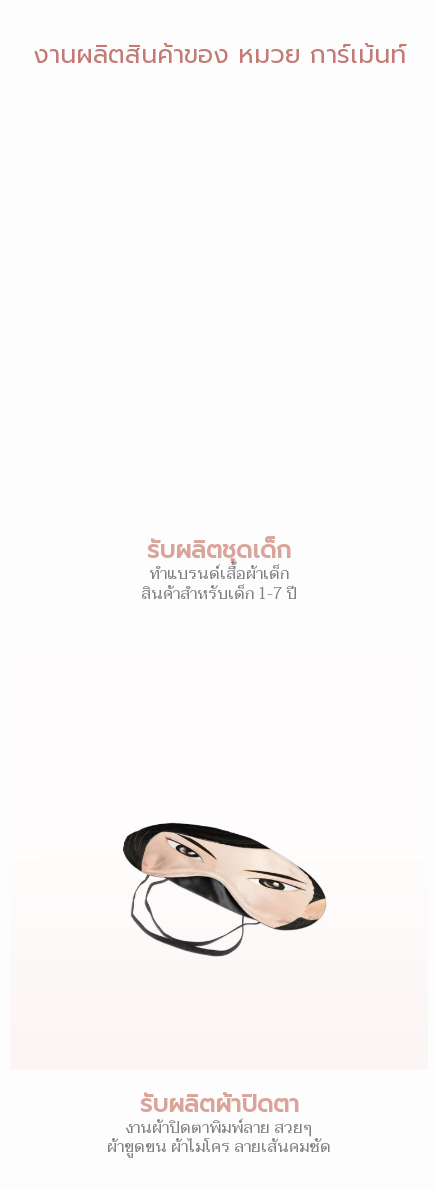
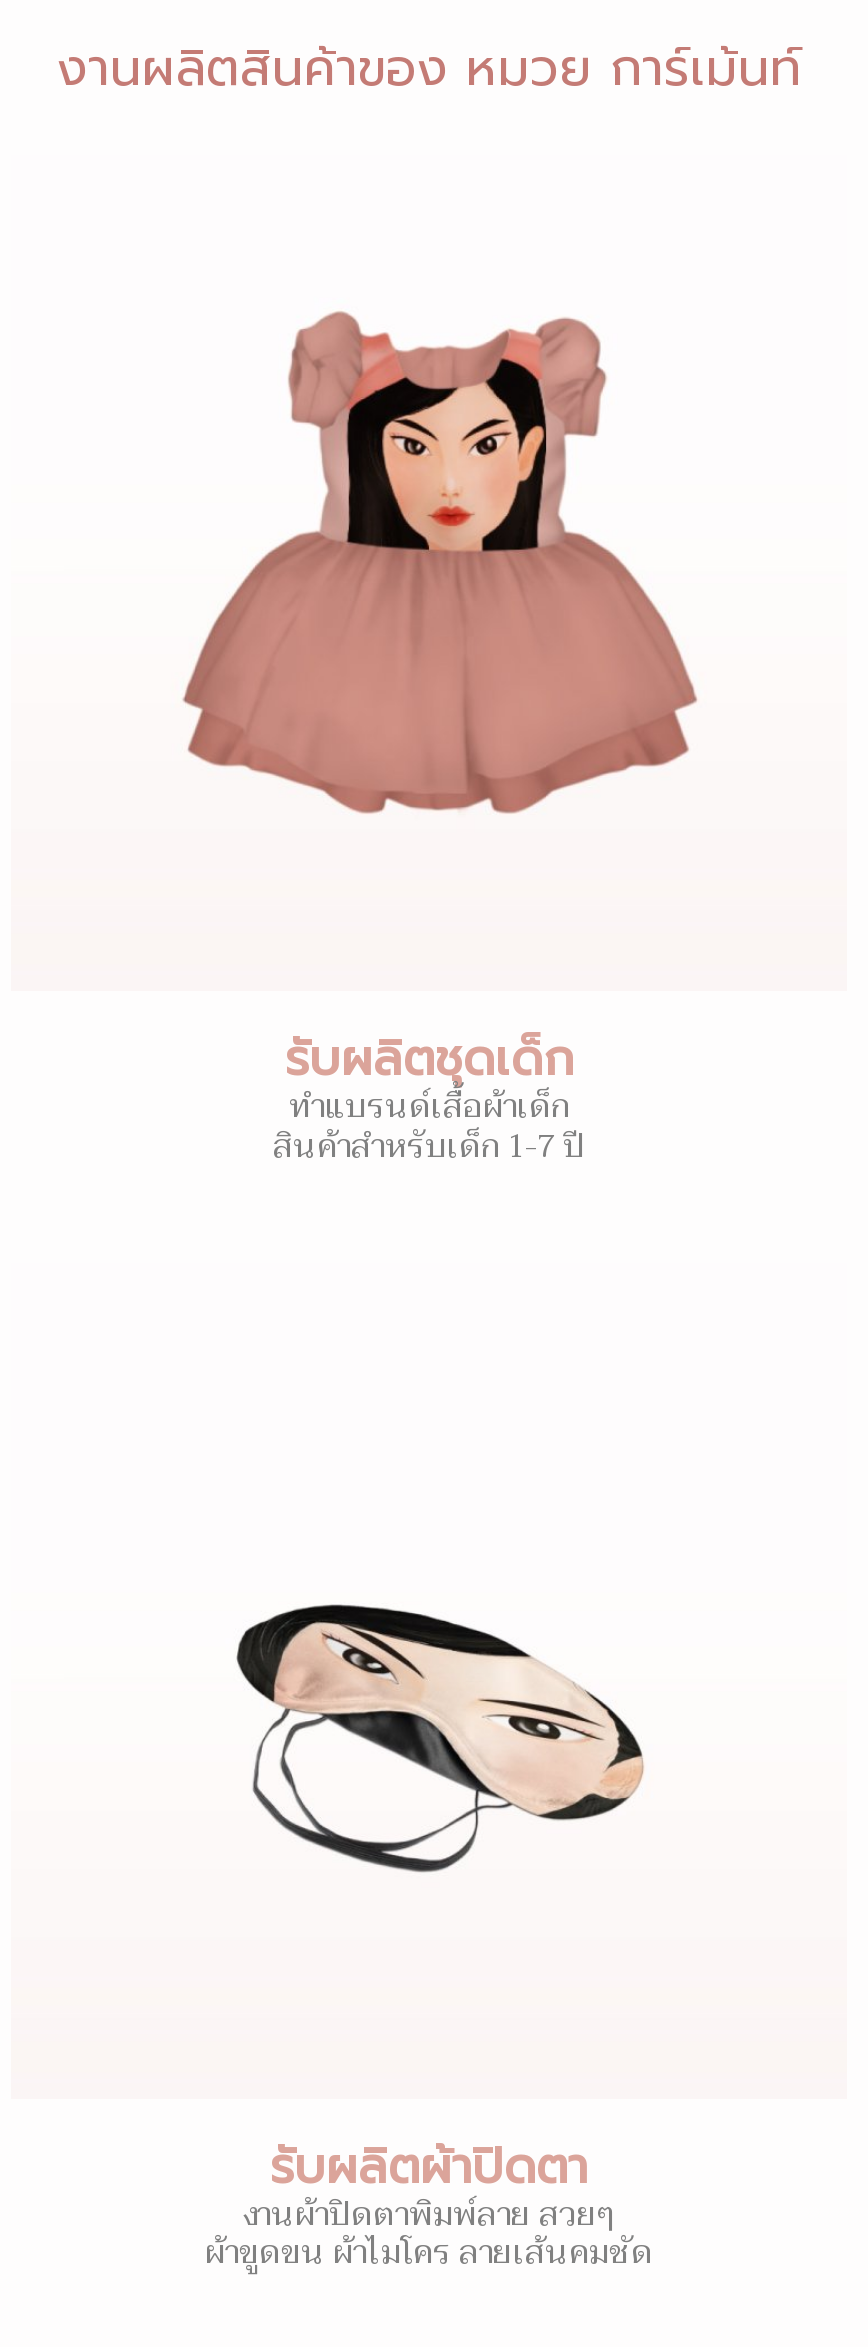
none -> [181,311,699,815] [image]

